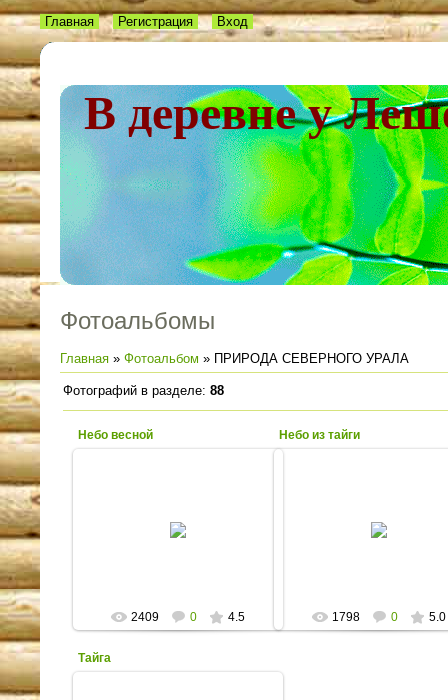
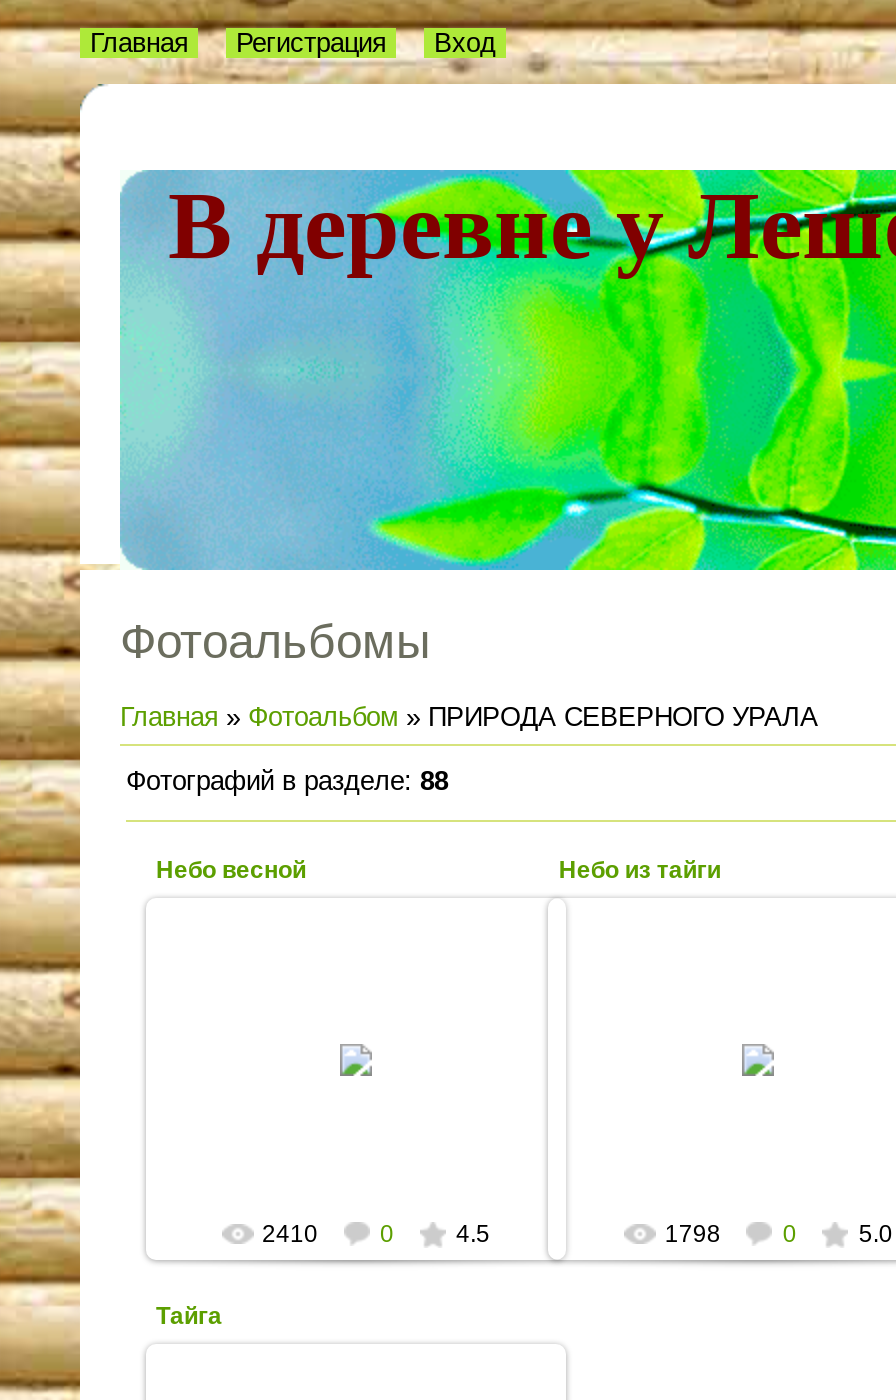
[131,610,159,624] 2409 -> [262,1221,318,1249] 2410

